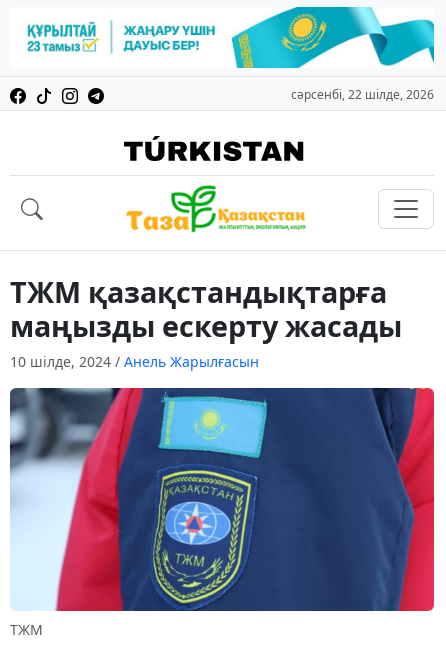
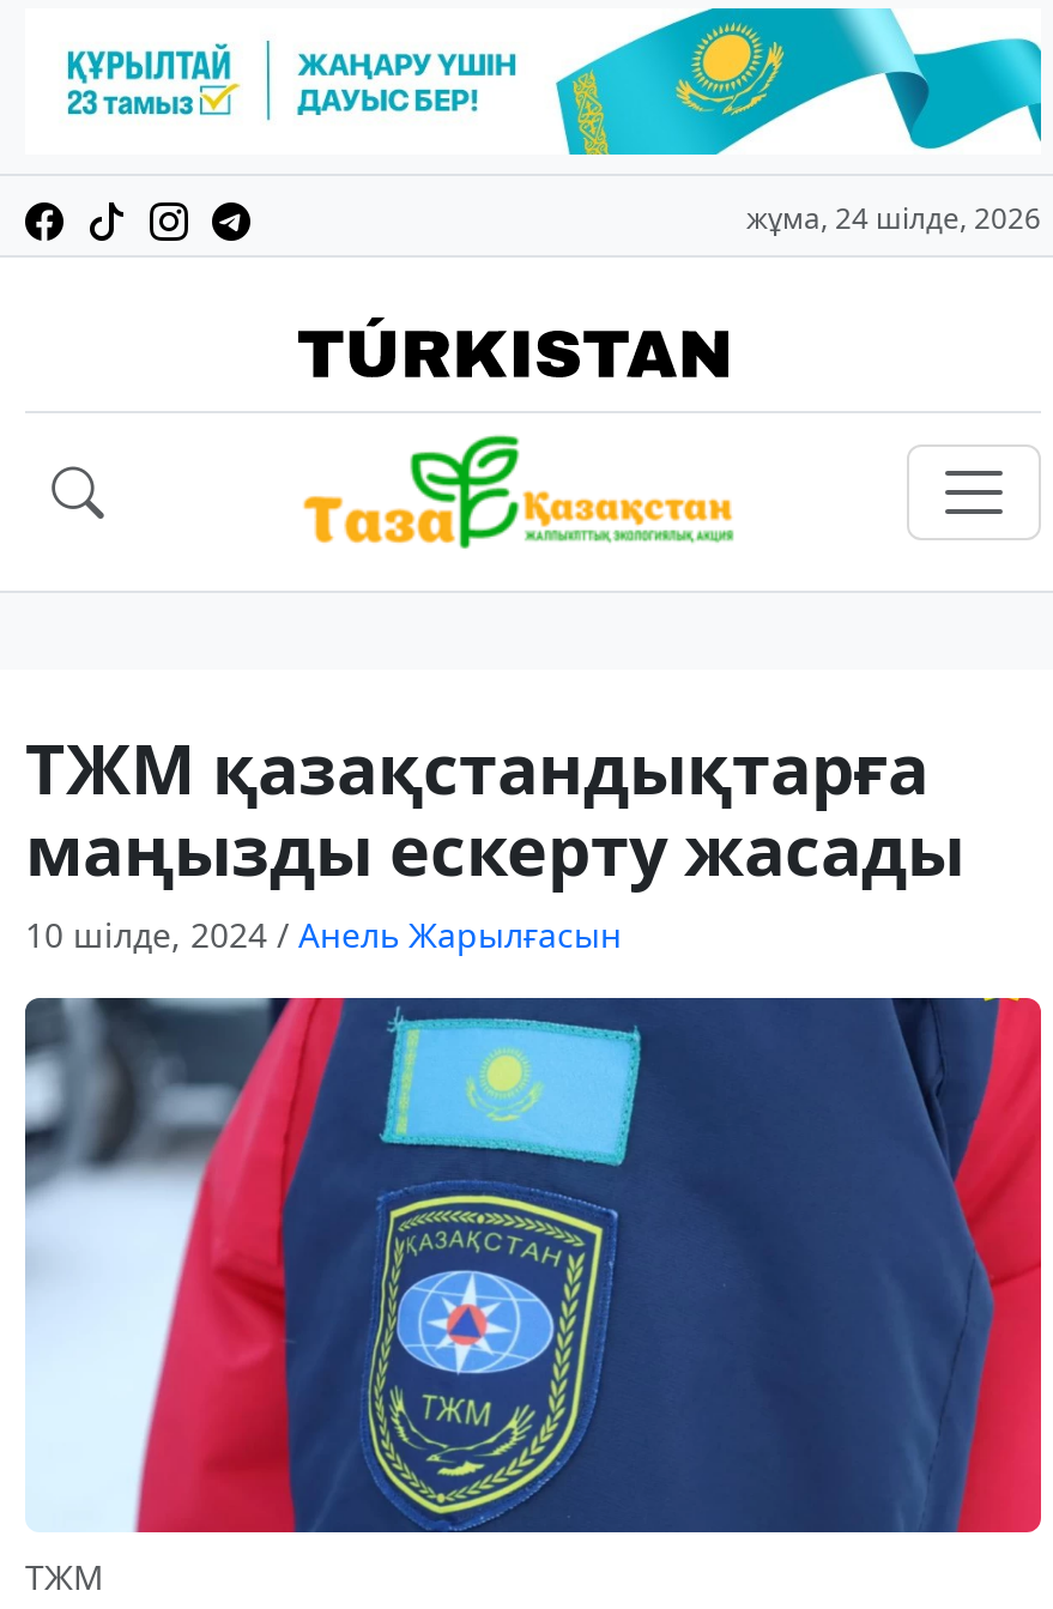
[291,86,434,103] сәрсенбі, 22 шілде, 2026 -> [746,198,1041,239] жұма, 24 шілде, 2026

